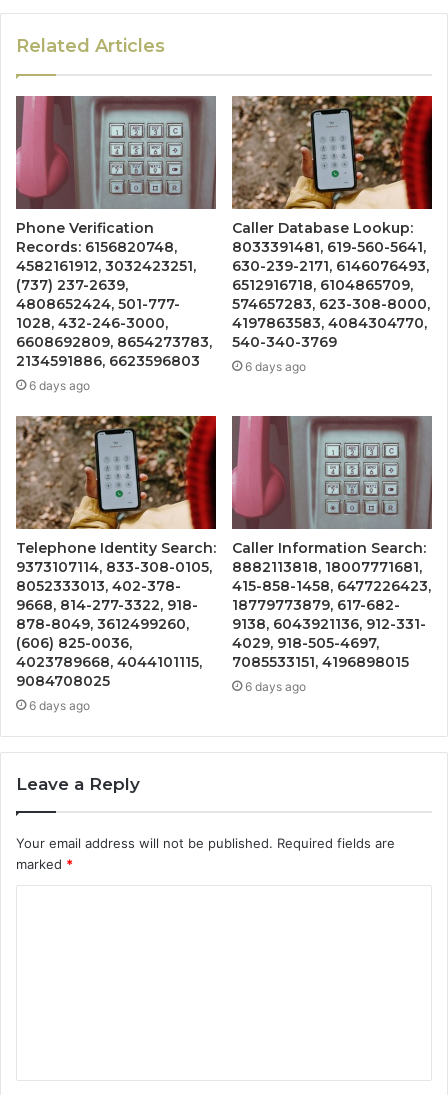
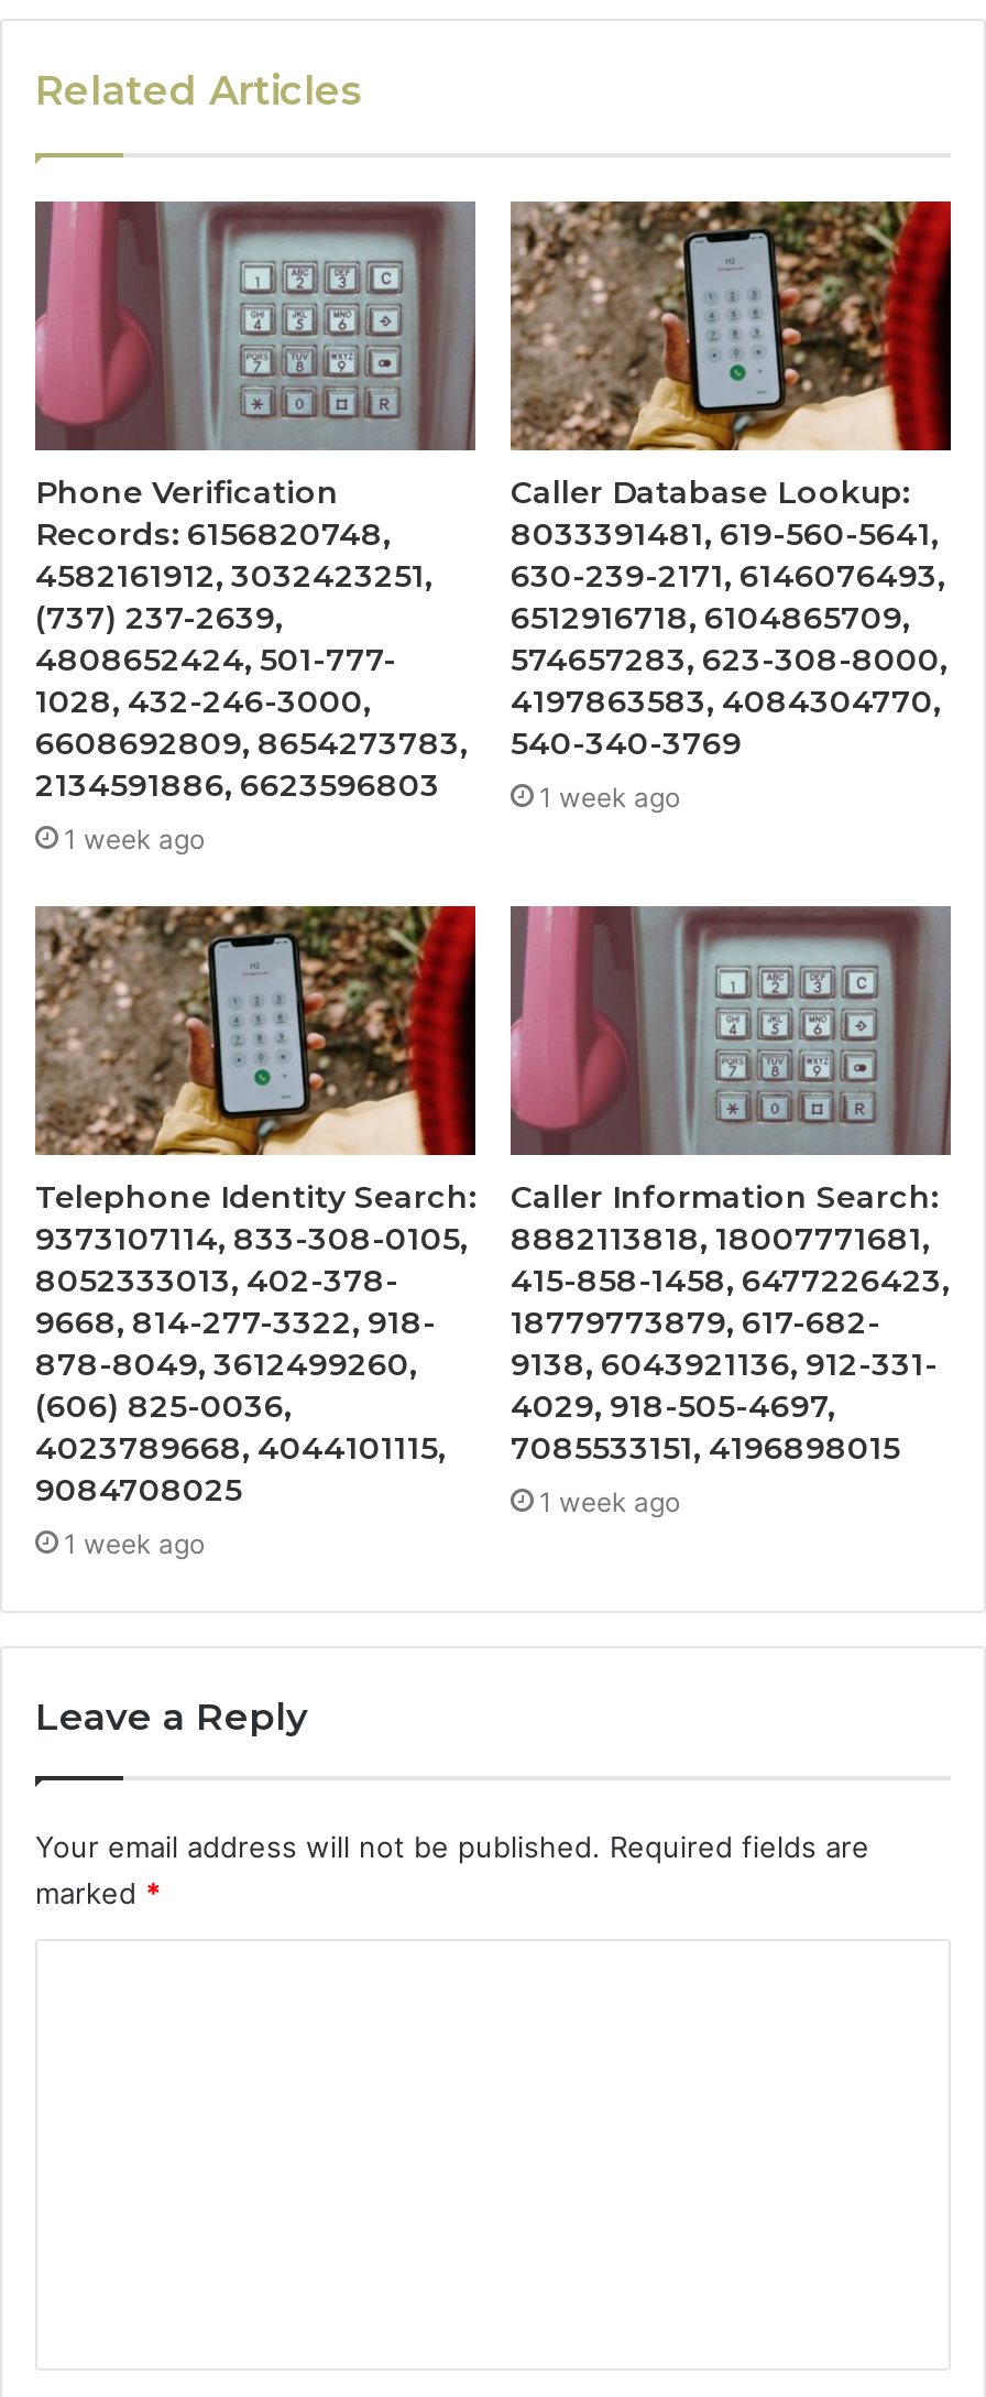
[245,359,306,374] 6 days ago -> [539,781,680,814] 1 week ago
[29,378,90,393] 6 days ago -> [64,822,205,856] 1 week ago
[245,679,306,694] 6 days ago -> [539,1485,680,1518] 1 week ago
[29,698,90,713] 6 days ago -> [64,1527,205,1560] 1 week ago

